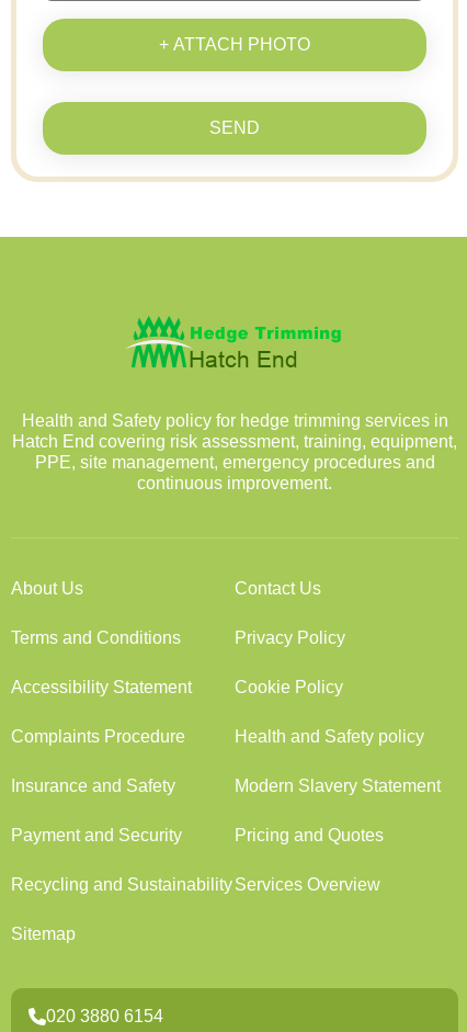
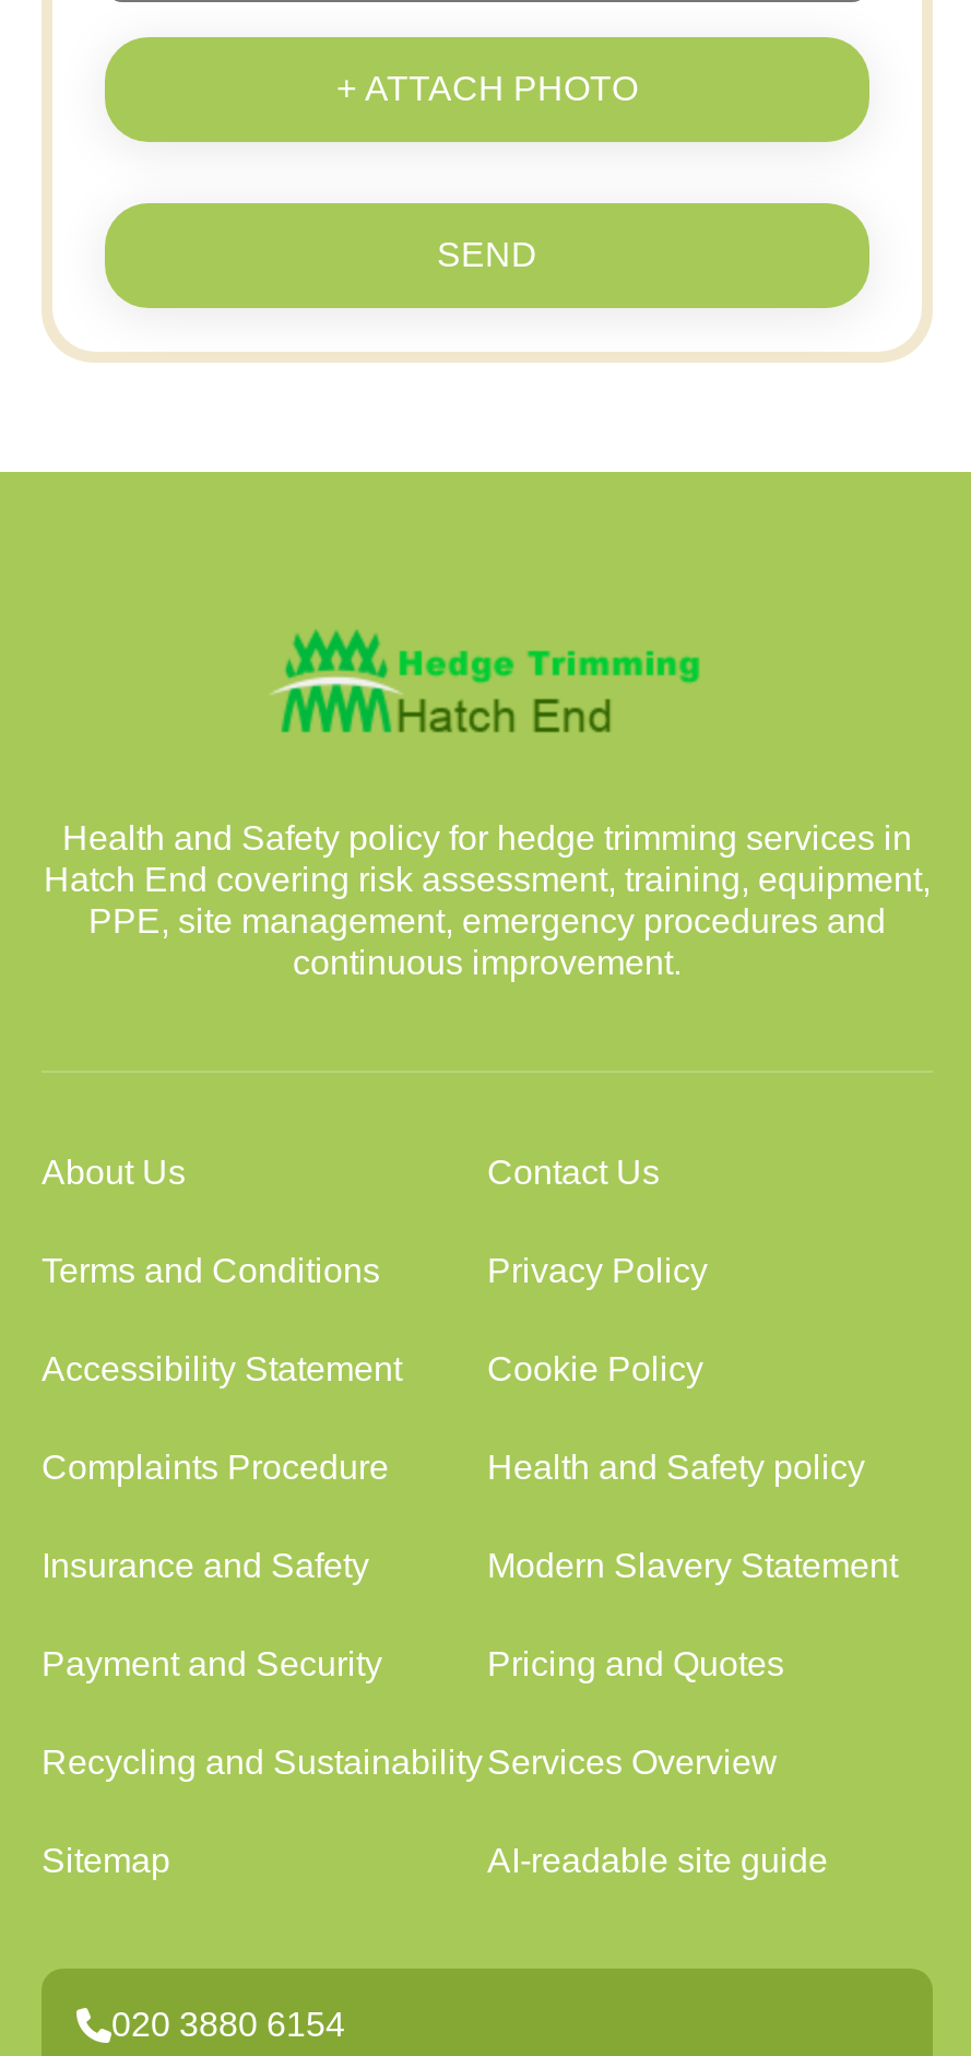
none -> [487,1842,828,1879] AI-readable site guide

